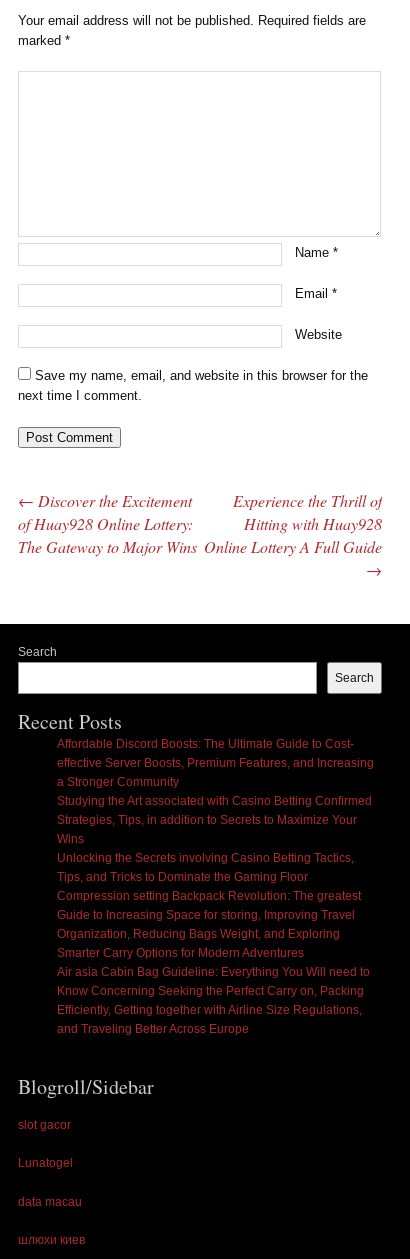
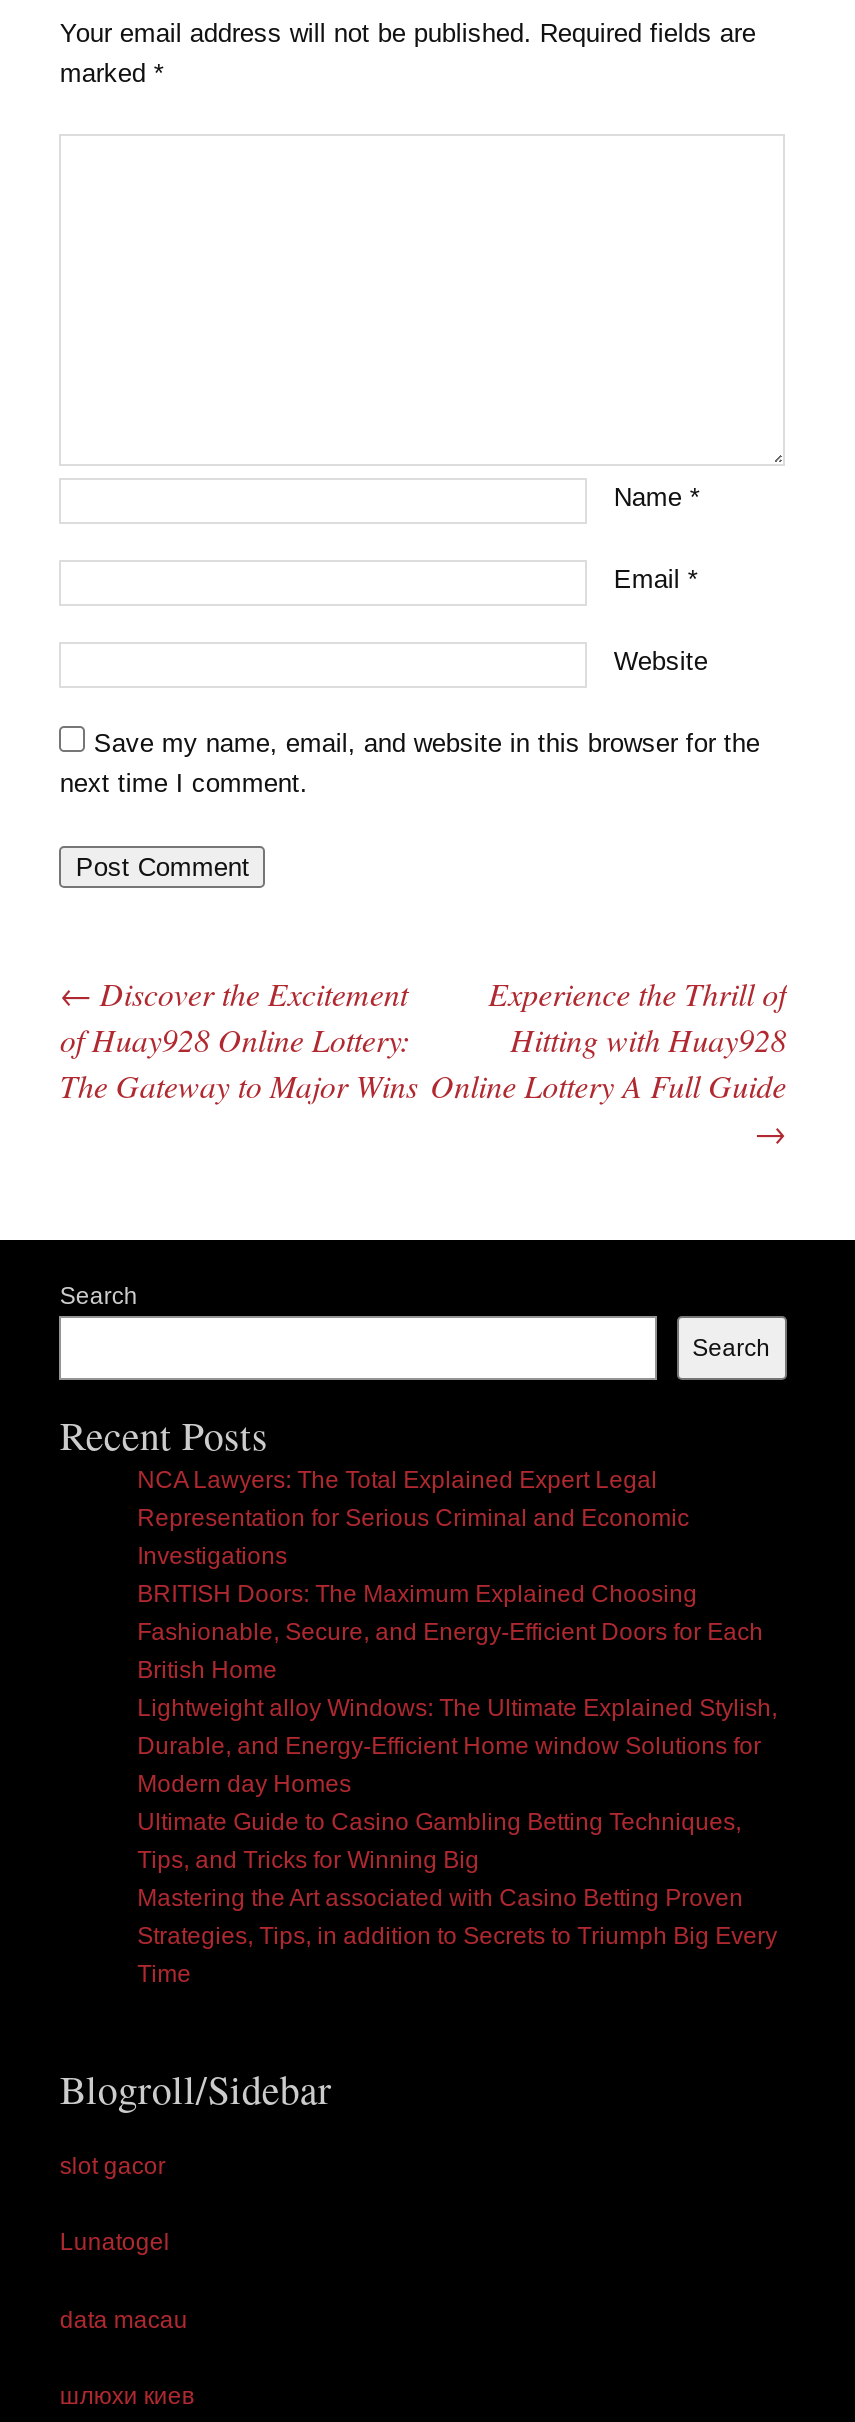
[57,737,374,1036] Affordable Discord Boosts: The Ultimate Guide to Cost- | effective Server Boosts, Premium Features, and Increasing | a Stronger Community | Studying the Art associated with Casino Betting Confirmed | Strategies, Tips, in addition to Secrets to Maximize Your | Wins | Unlocking the Secrets involving Casino Betting Tactics, | Tips, and Tricks to Dominate the Gaming Floor | Compression setting Backpack Revolution: The greatest | Guide to Increasing Space for storing, Improving Travel | Organization, Reducing Bags Weight, and Exploring | Smarter Carry Options for Modern Adventures | Air asia Cabin Bag Guideline: Everything You Will need to | Know Concerning Seeking the Perfect Carry on, Packing | Efficiently, Getting together with Airline Size Regulations, | and Traveling Better Across Europe -> [137,1466,777,1988] NCA Lawyers: The Total Explained Expert Legal | Representation for Serious Criminal and Economic | Investigations | BRITISH Doors: The Maximum Explained Choosing | Fashionable, Secure, and Energy-Efficient Doors for Each | British Home | Lightweight alloy Windows: The Ultimate Explained Stylish, | Durable, and Energy-Efficient Home window Solutions for | Modern day Homes | Ultimate Guide to Casino Gambling Betting Techniques, | Tips, and Tricks for Winning Big | Mastering the Art associated with Casino Betting Proven | Strategies, Tips, in addition to Secrets to Triumph Big Every | Time

